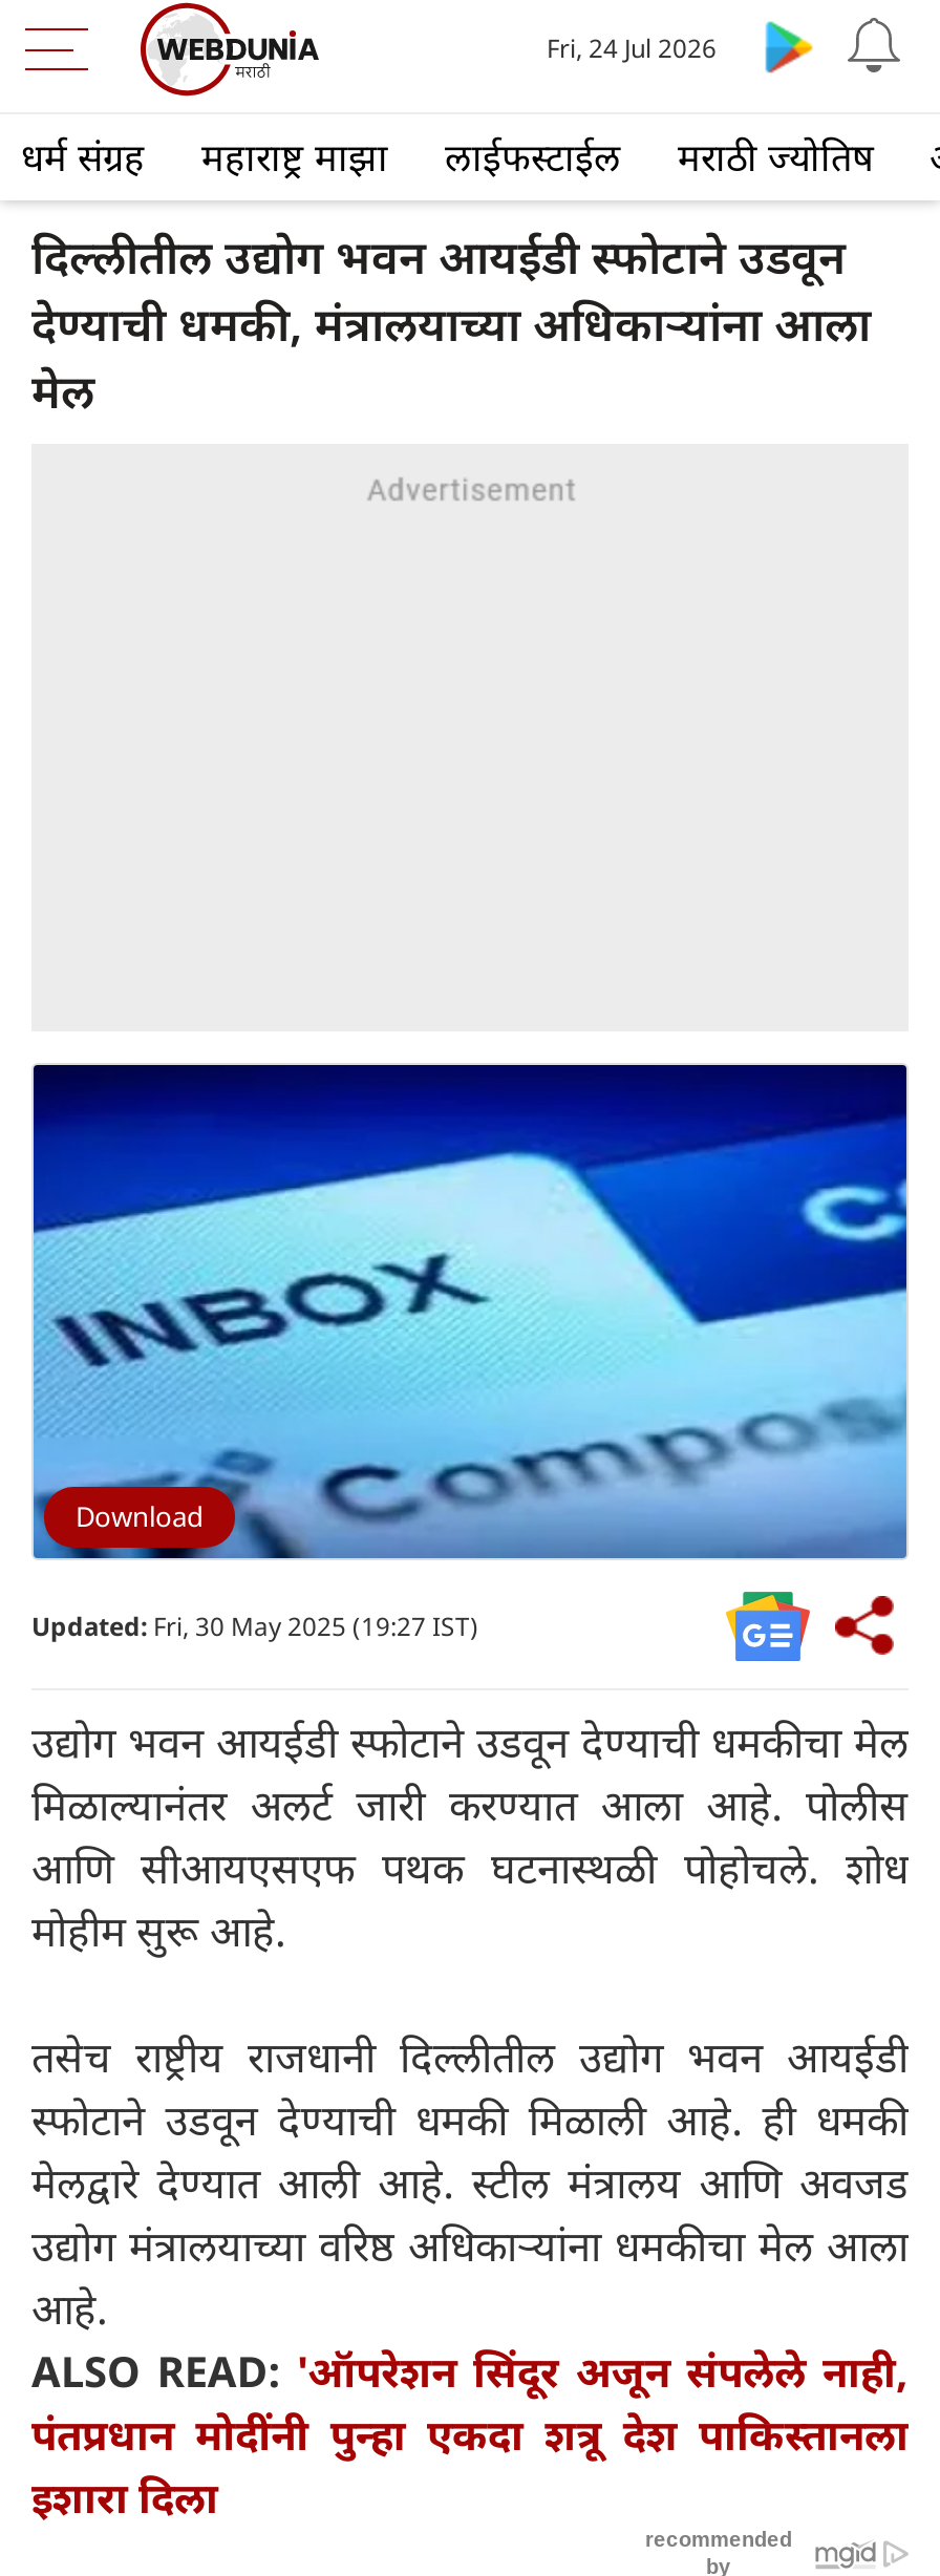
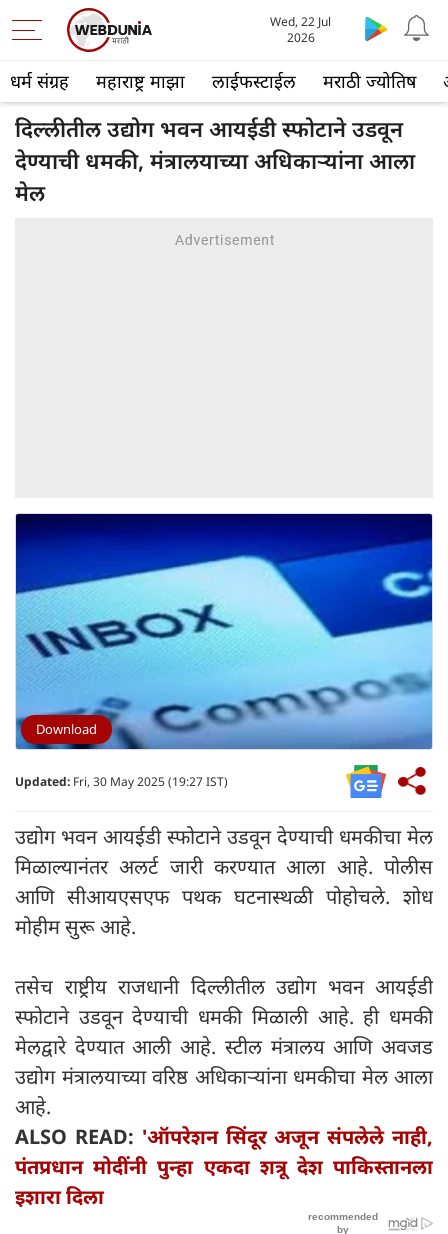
[547,30,717,66] Fri, 24 Jul 2026 -> [270,13,331,46] Wed, 22 Jul | 2026

